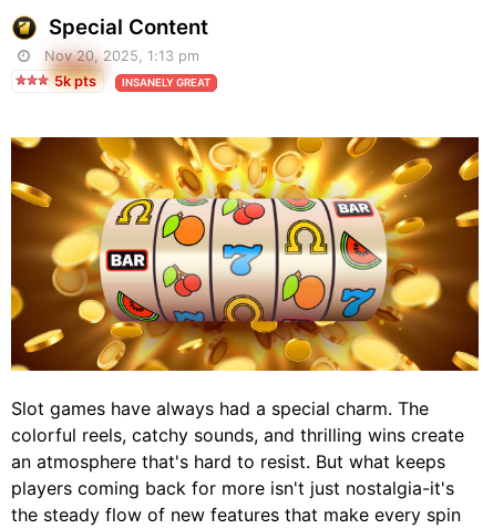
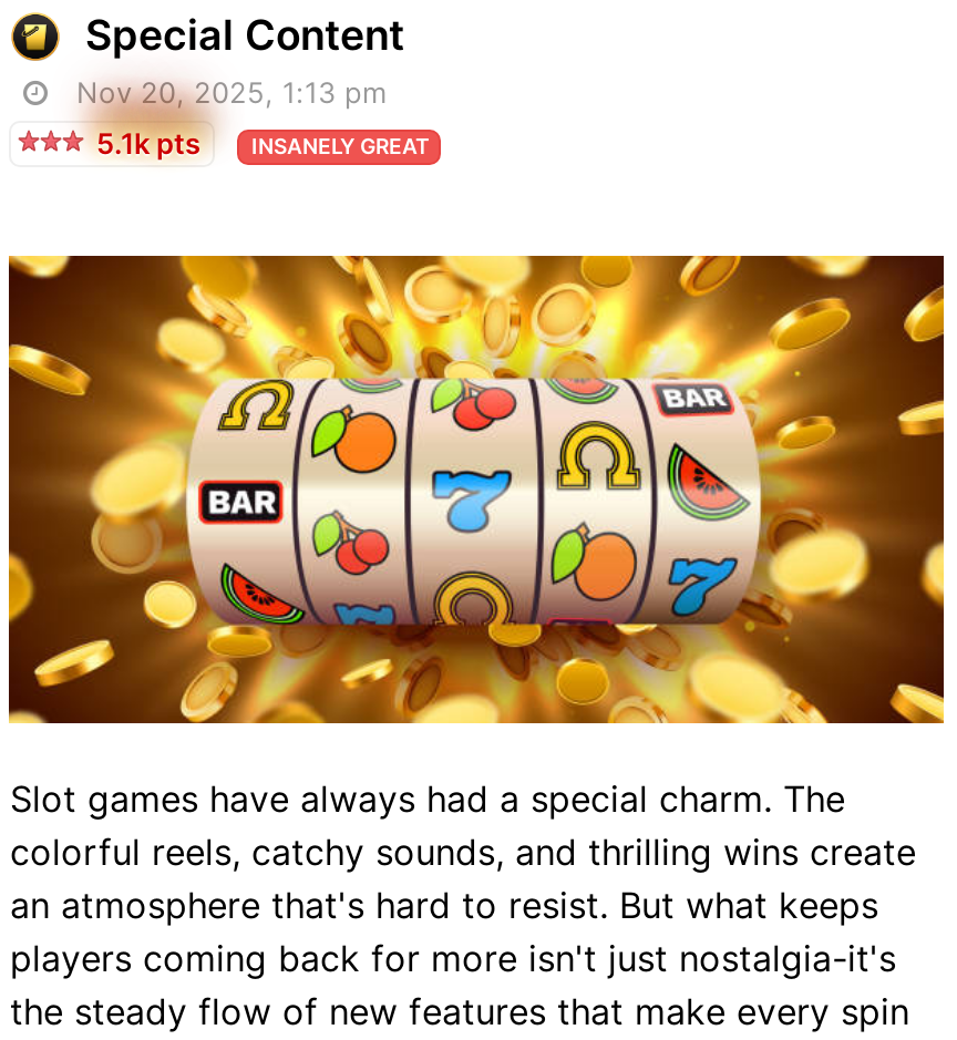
[55,73,97,90] 5k pts -> [96,128,200,161] 5.1k pts

